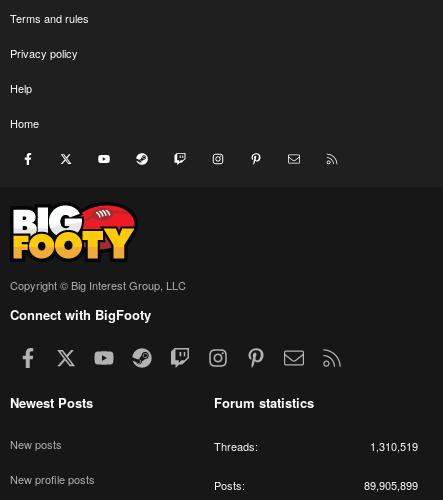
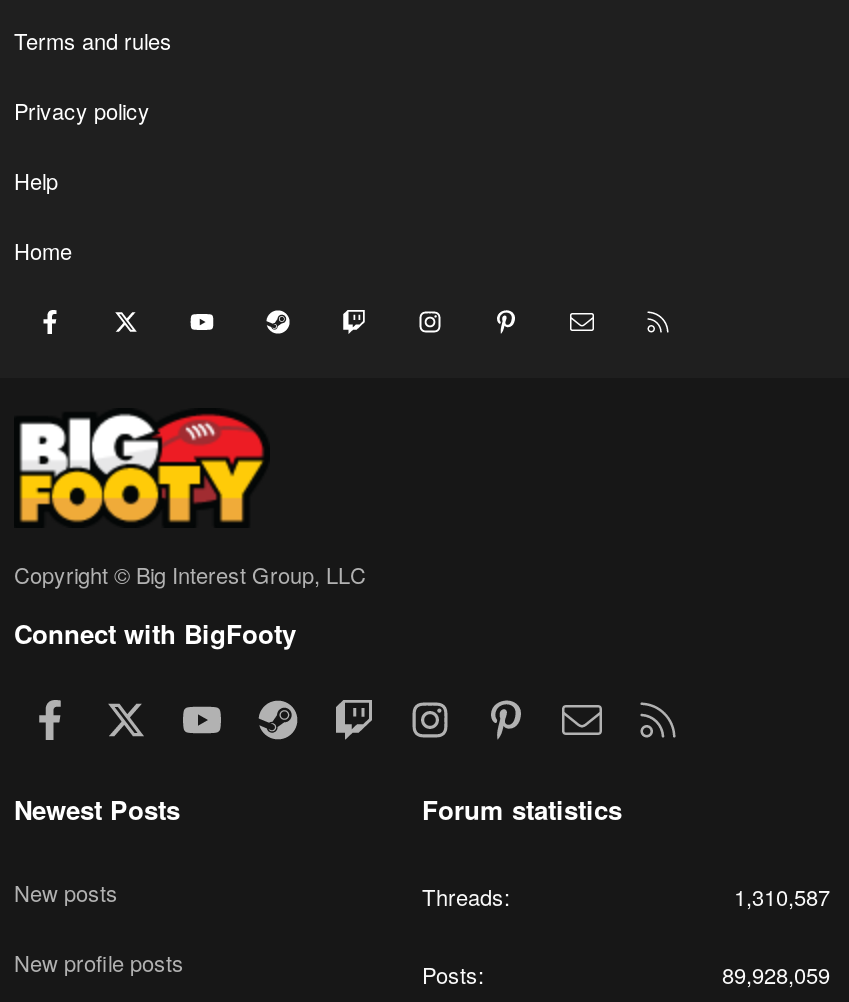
[370,438,418,454] 1,310,519 -> [734,880,830,912] 1,310,587
[364,477,418,493] 89,905,899 -> [722,958,830,990] 89,928,059

